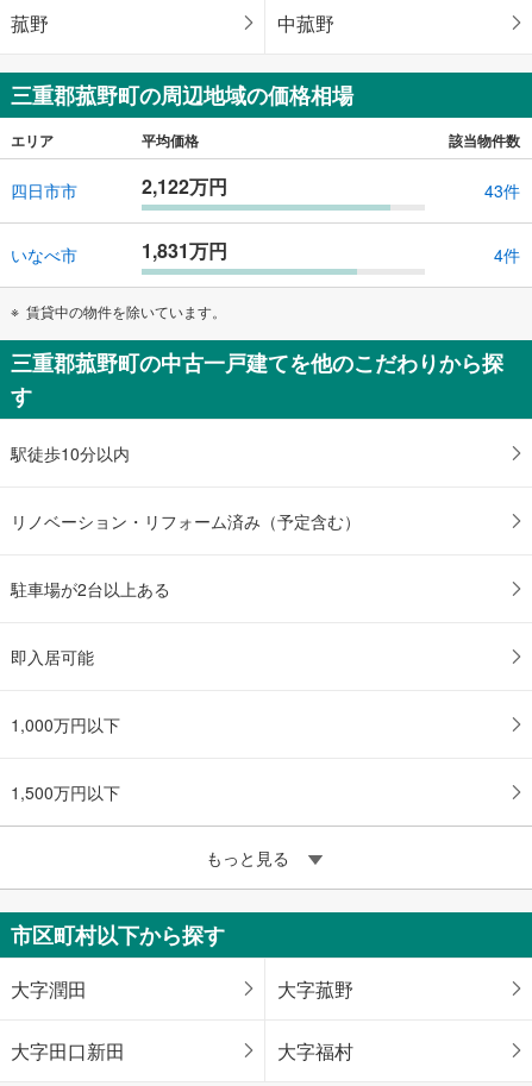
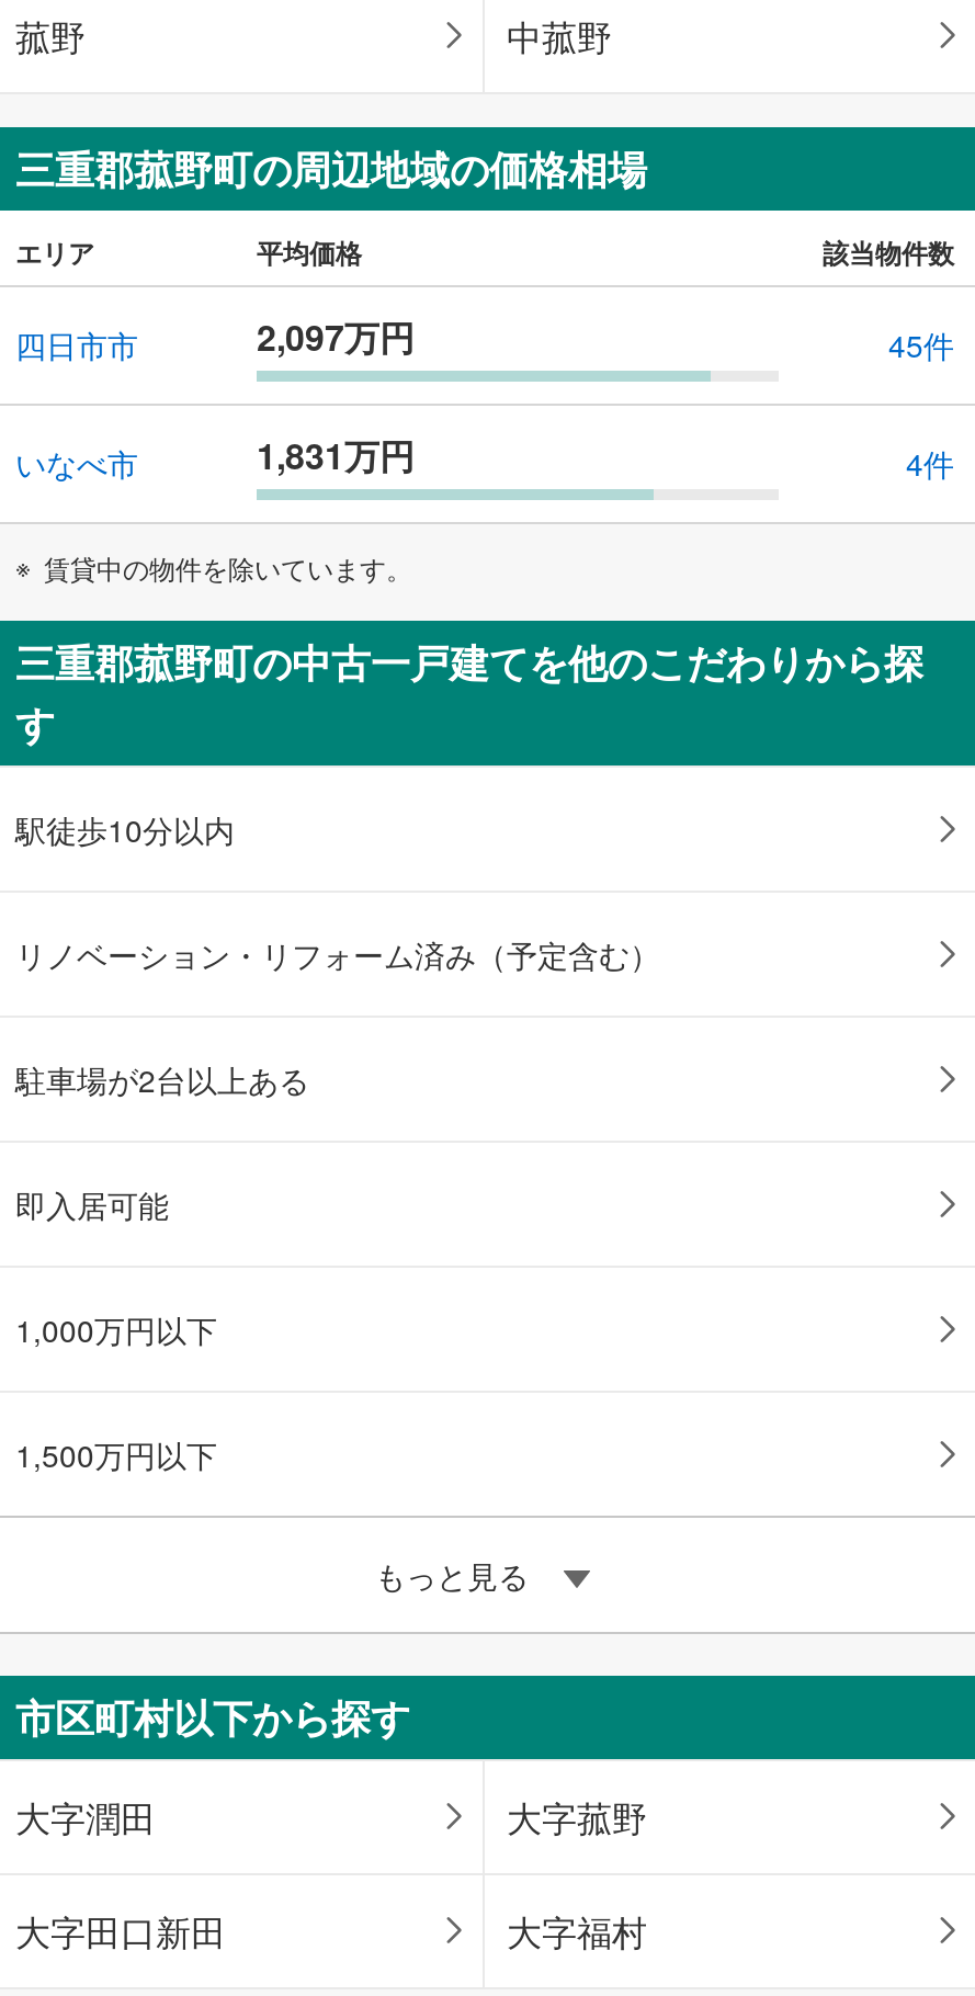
[142,172,227,200] 2,122万円 -> [257,311,415,361] 2,097万円
[484,179,520,203] 43件 -> [888,323,954,367] 45件

